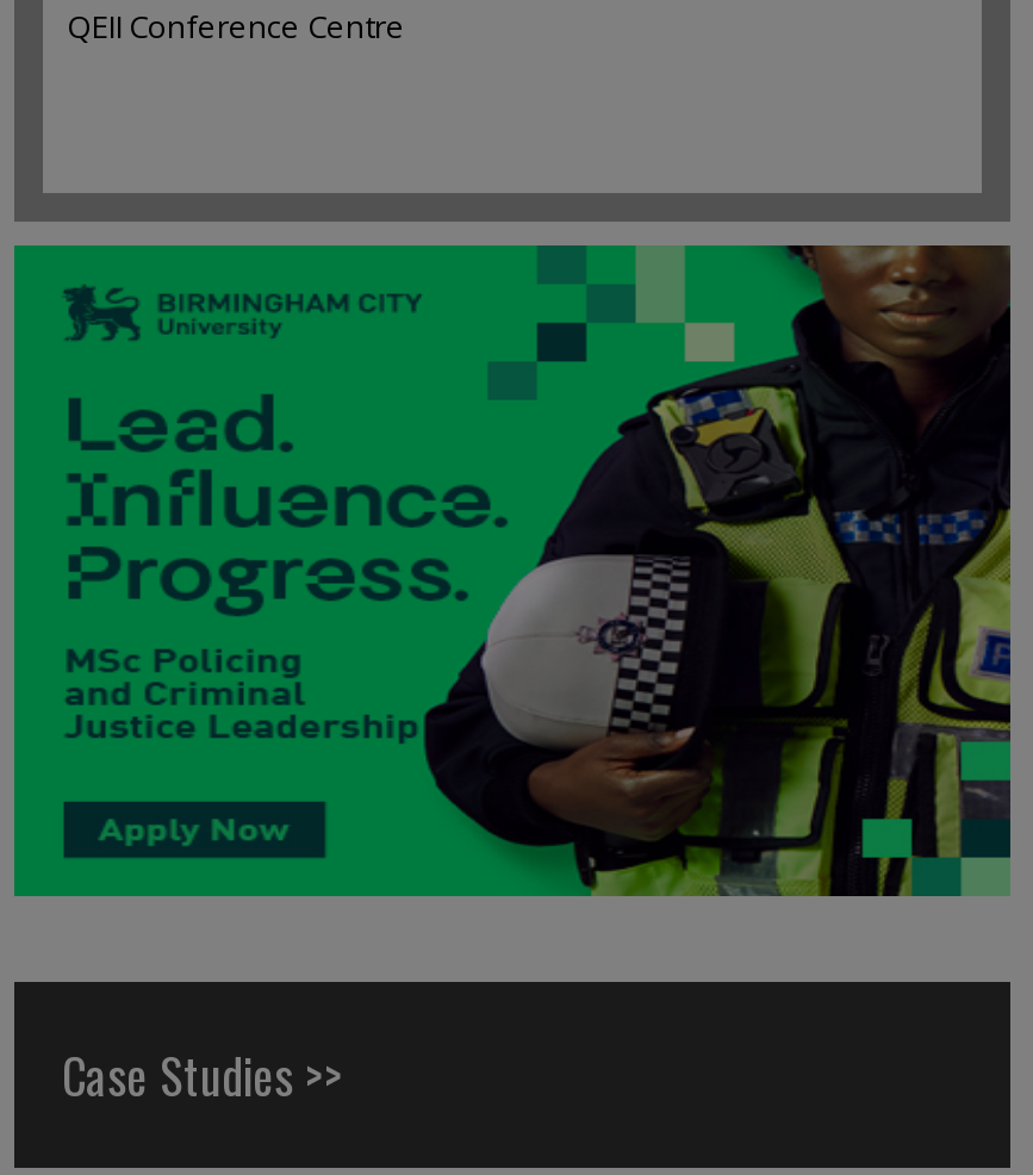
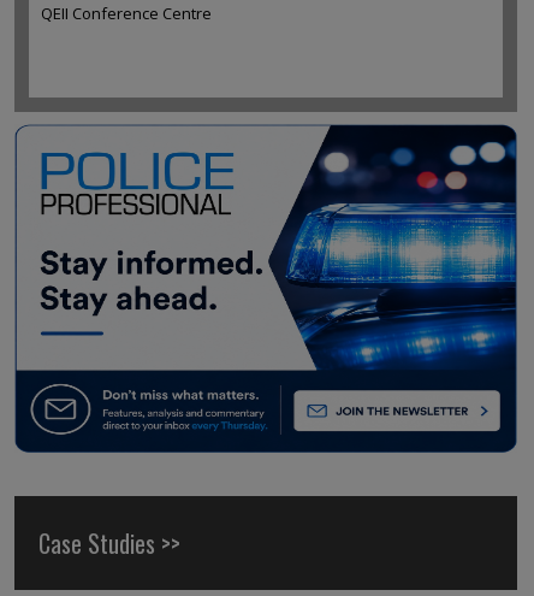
[12,243,1013,899] [image] -> [14,124,518,454] [image]

